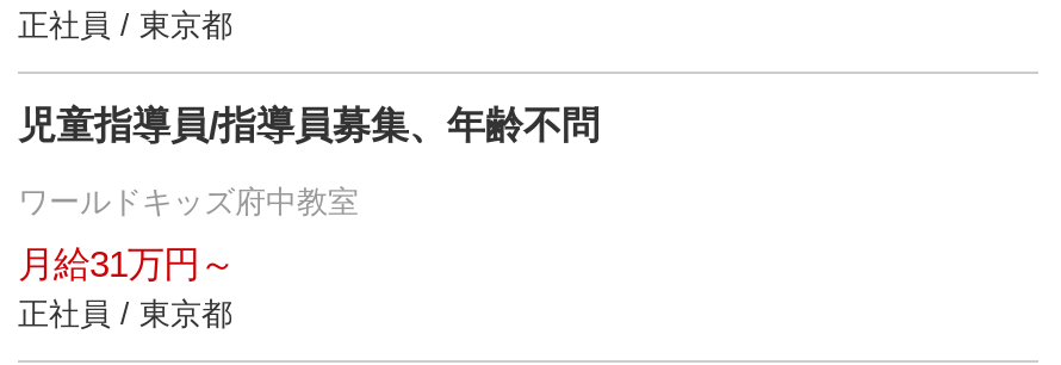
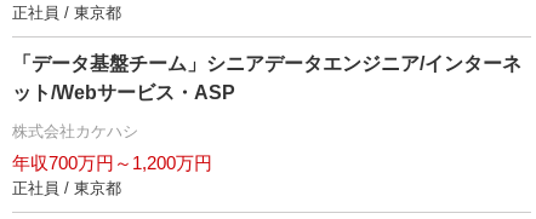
[18,106,600,146] 児童指導員/指導員募集、年齢不問 -> [12,54,521,103] 「データ基盤チーム」シニアデータエンジニア/インターネ | ット/Webサービス・ASP
[18,184,359,220] ワールドキッズ府中教室 -> [12,123,138,141] 株式会社カケハシ
[18,244,235,285] 月給31万円～ -> [12,153,212,173] 年収700万円～1,200万円

